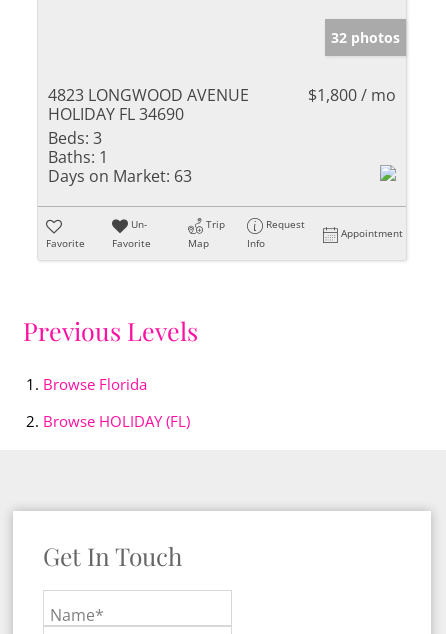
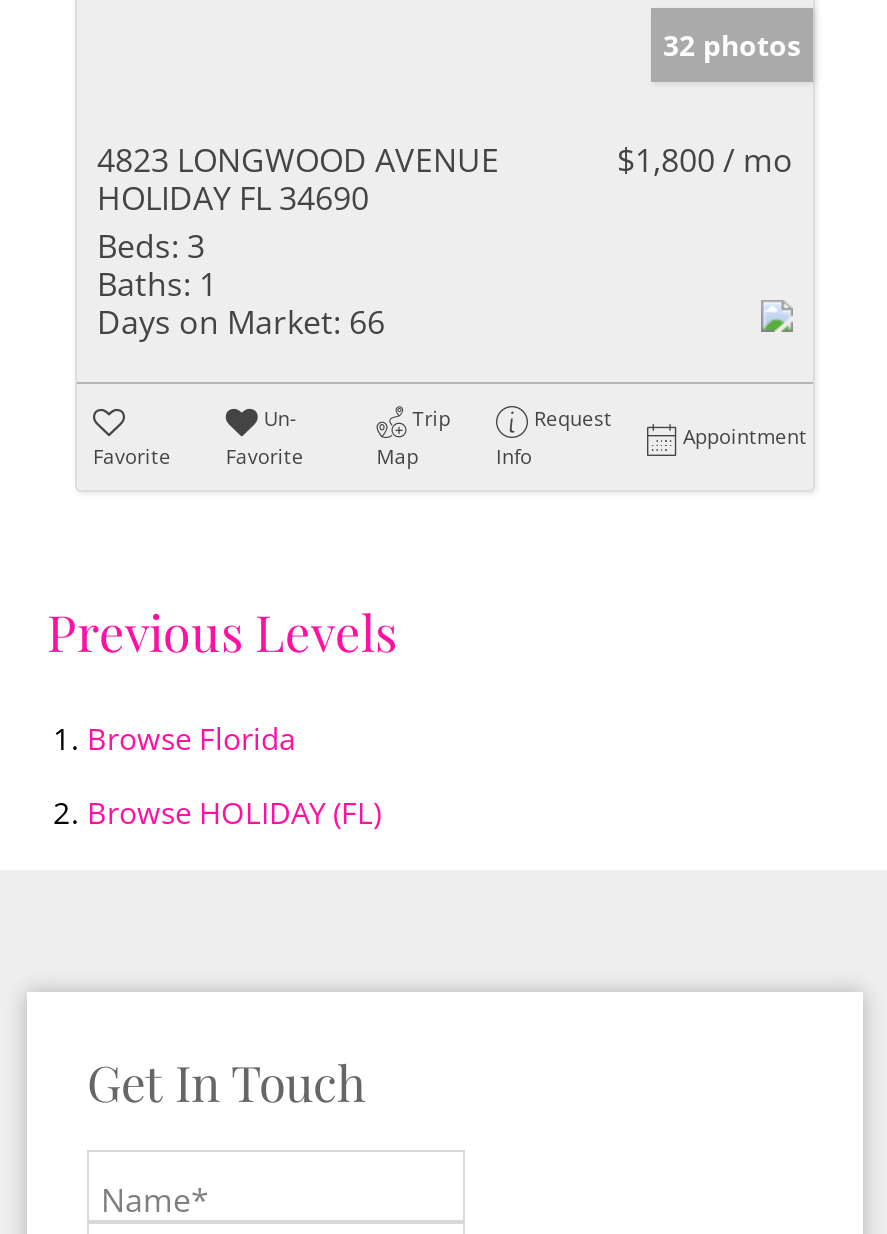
[48,165,192,187] Days on Market: 63 -> [97,301,385,345] Days on Market: 66

